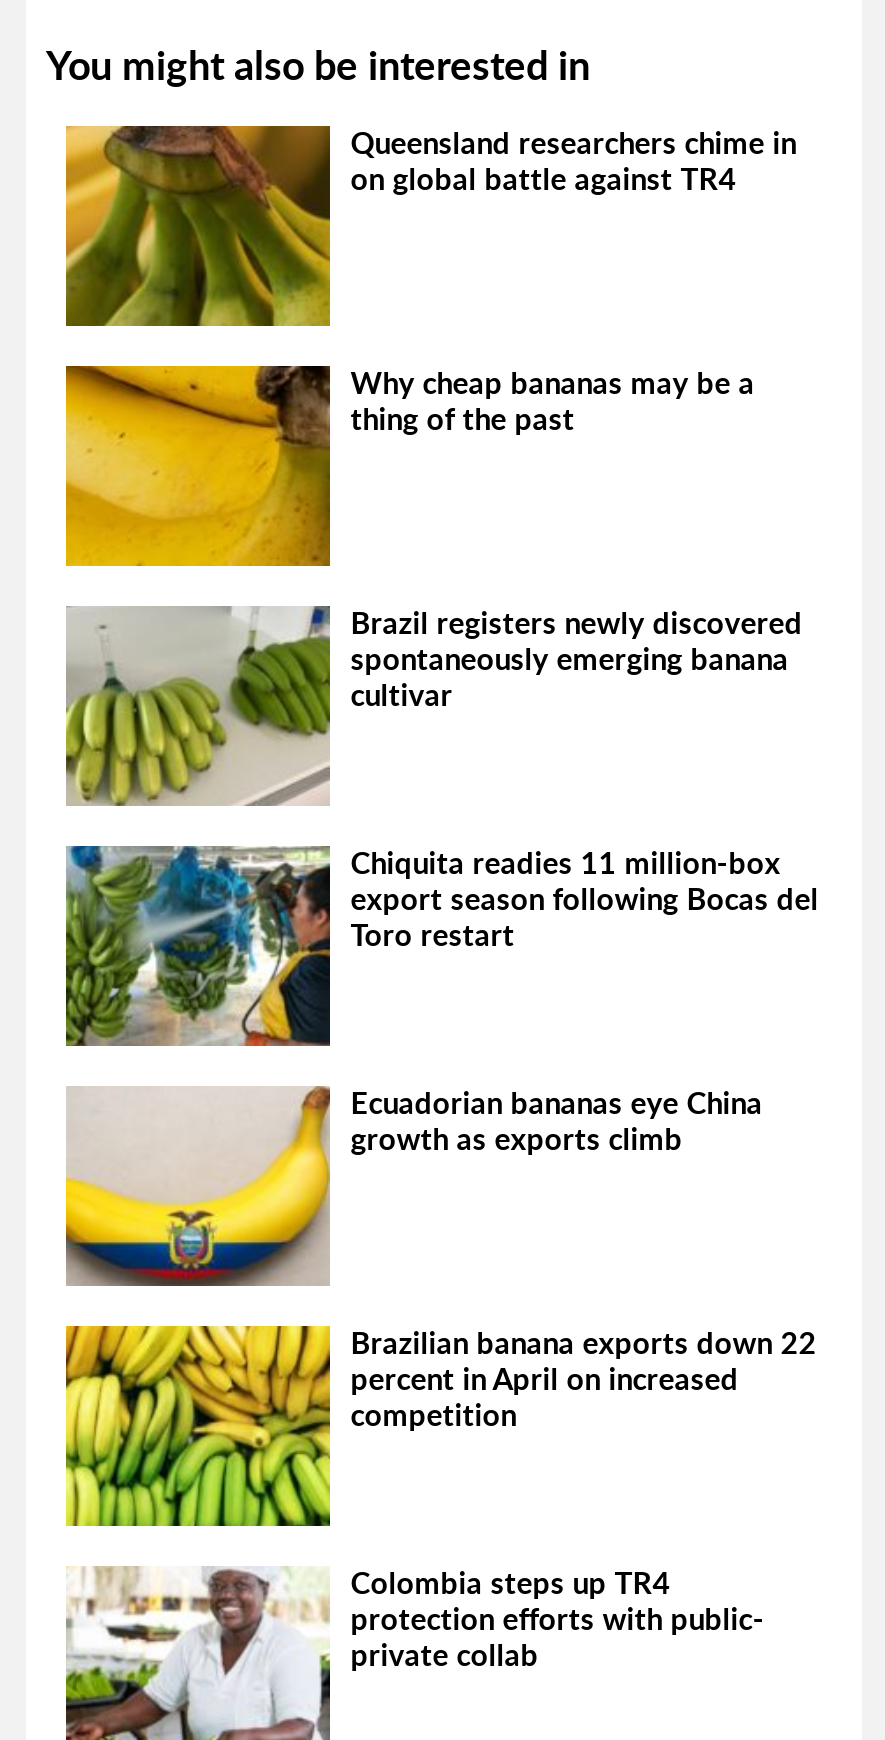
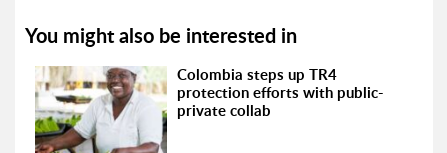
[64,122,797,328] [image] | Queensland researchers chime in | on global battle against TR4 -> none
[64,362,755,568] [image] | Why cheap bananas may be a | thing of the past -> none
[64,602,803,808] [image] | Brazil registers newly discovered | spontaneously emerging banana | cultivar -> none
[64,842,819,1048] [image] | Chiquita readies 11 million-box | export season following Bocas del | Toro restart -> none
[64,1082,763,1288] [image] | Ecuadorian bananas eye China | growth as exports climb -> none
[64,1322,817,1528] [image] | Brazilian banana exports down 22 | percent in April on increased | competition -> none

